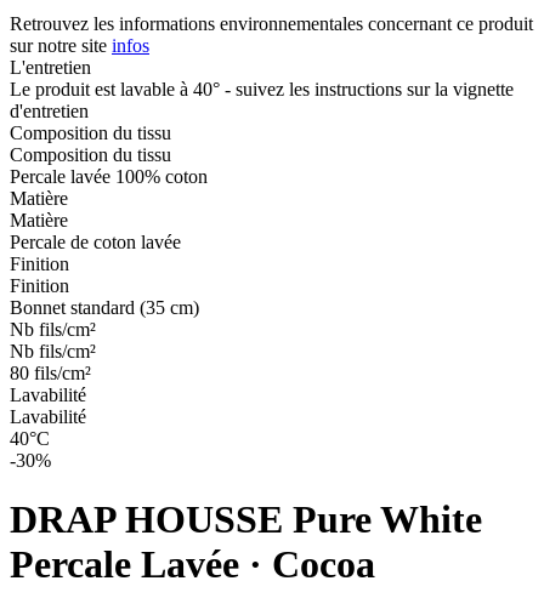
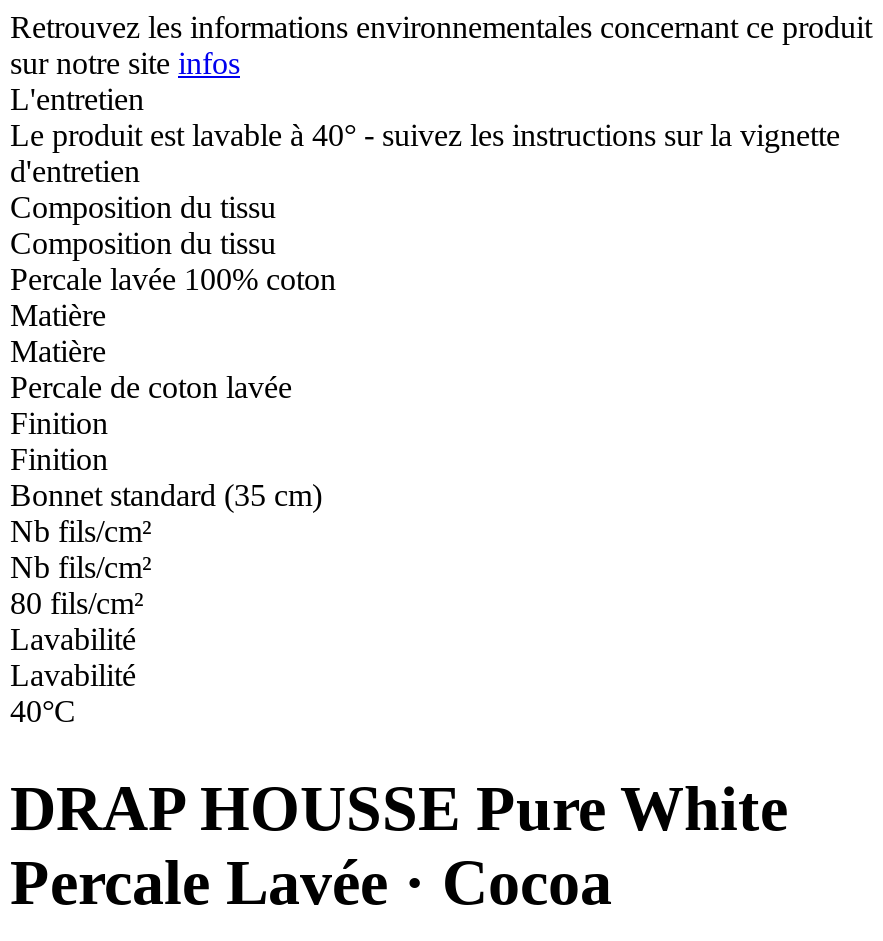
[10,450,51,470] -30% -> none

